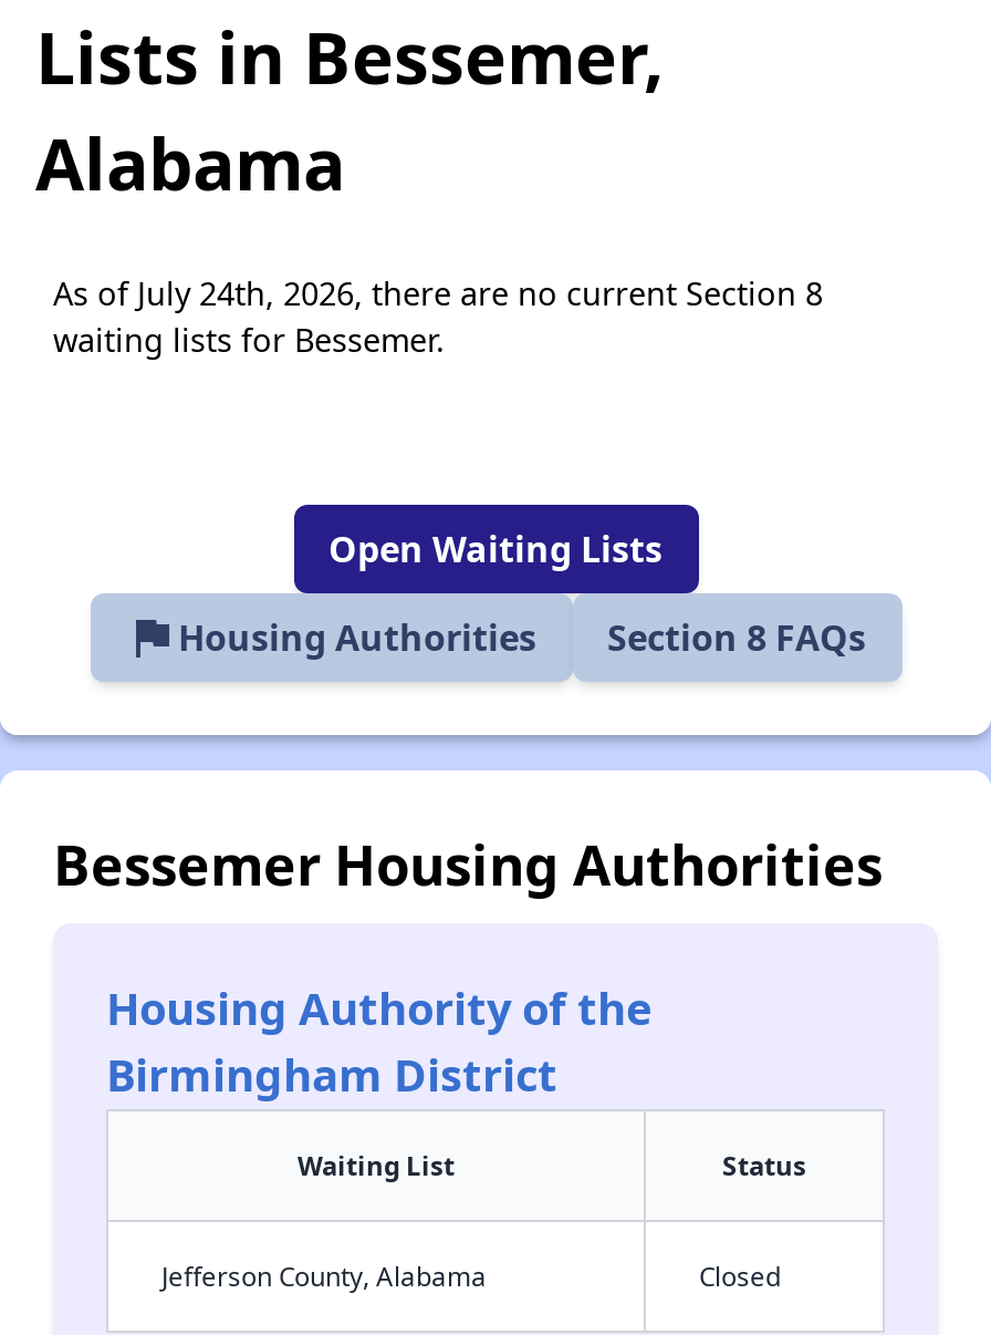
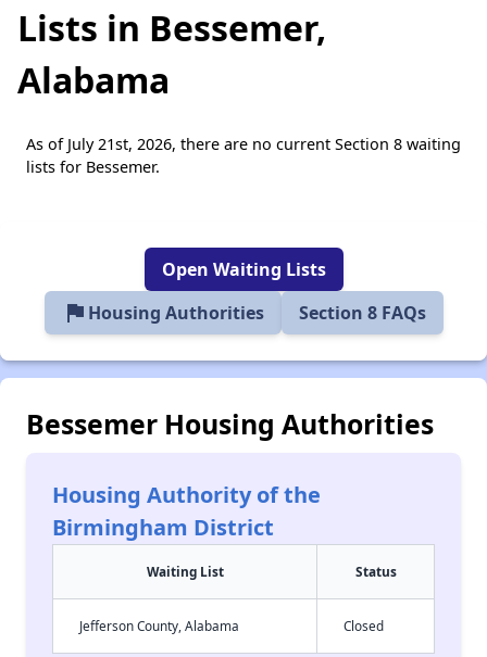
[53,272,823,361] As of July 24th, 2026, there are no current Section 8 | waiting lists for Bessemer. -> [26,134,461,177] As of July 21st, 2026, there are no current Section 8 waiting | lists for Bessemer.

